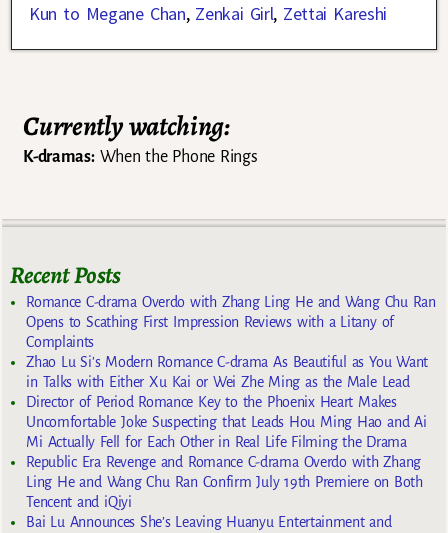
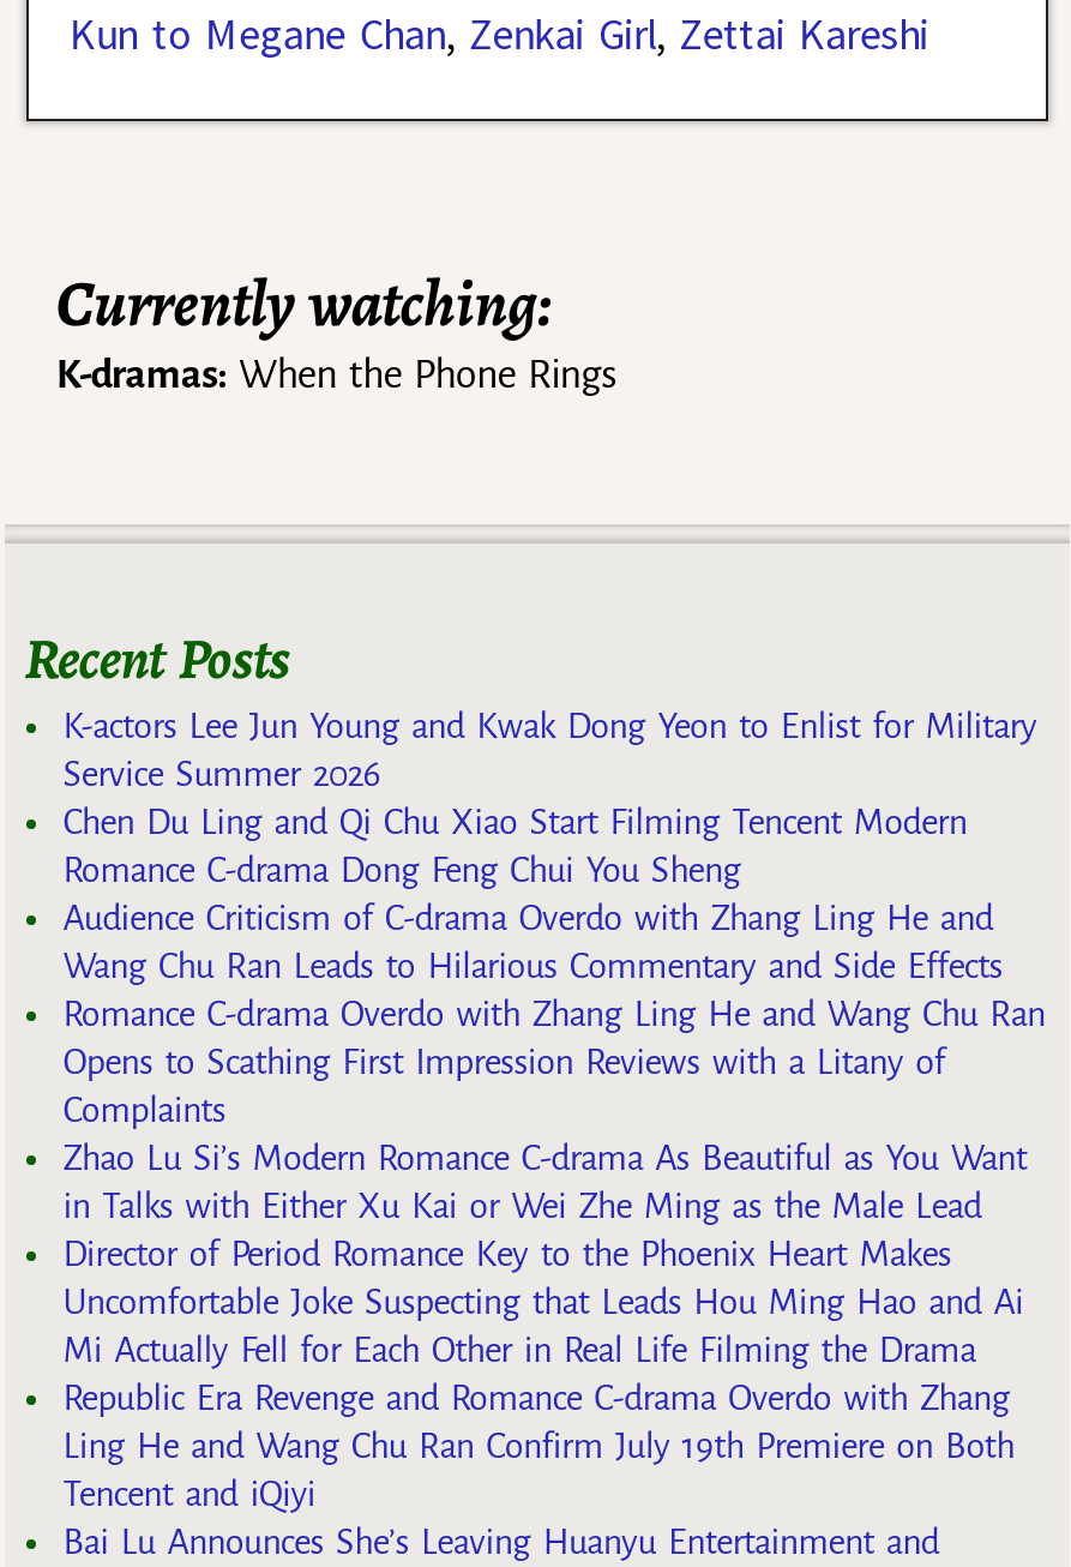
none -> [63,706,1037,985] K-actors Lee Jun Young and Kwak Dong Yeon to Enlist for Military | Service Summer 2026 | Chen Du Ling and Qi Chu Xiao Start Filming Tencent Modern | Romance C-drama Dong Feng Chui You Sheng | Audience Criticism of C-drama Overdo with Zhang Ling He and | Wang Chu Ran Leads to Hilarious Commentary and Side Effects

